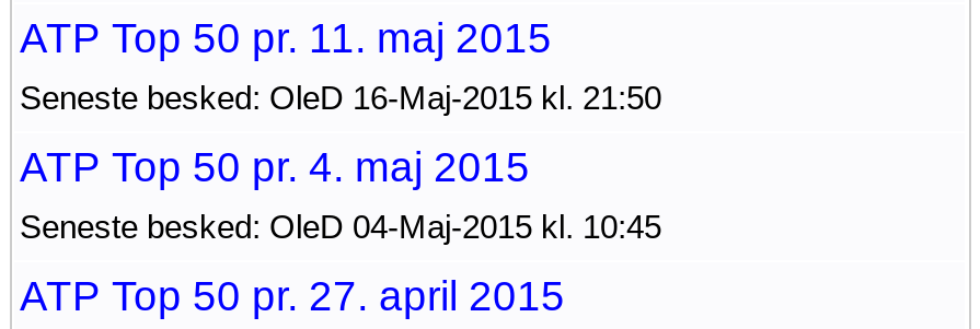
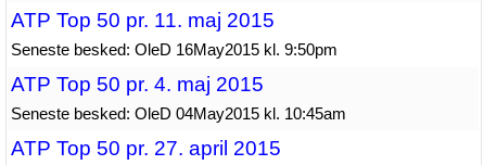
[20,79,661,116] Seneste besked: OleD 16-Maj-2015 kl. 21:50 -> [10,40,337,59] Seneste besked: OleD 16May2015 kl. 9:50pm
[20,208,661,245] Seneste besked: OleD 04-Maj-2015 kl. 10:45 -> [10,104,346,123] Seneste besked: OleD 04May2015 kl. 10:45am

